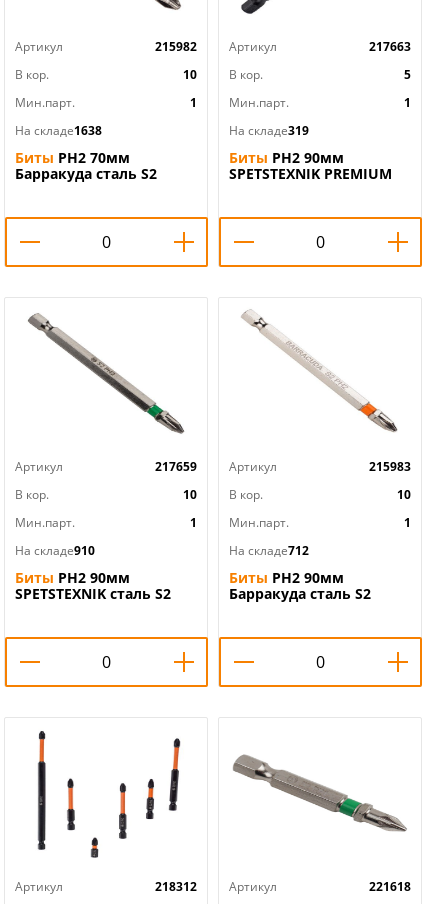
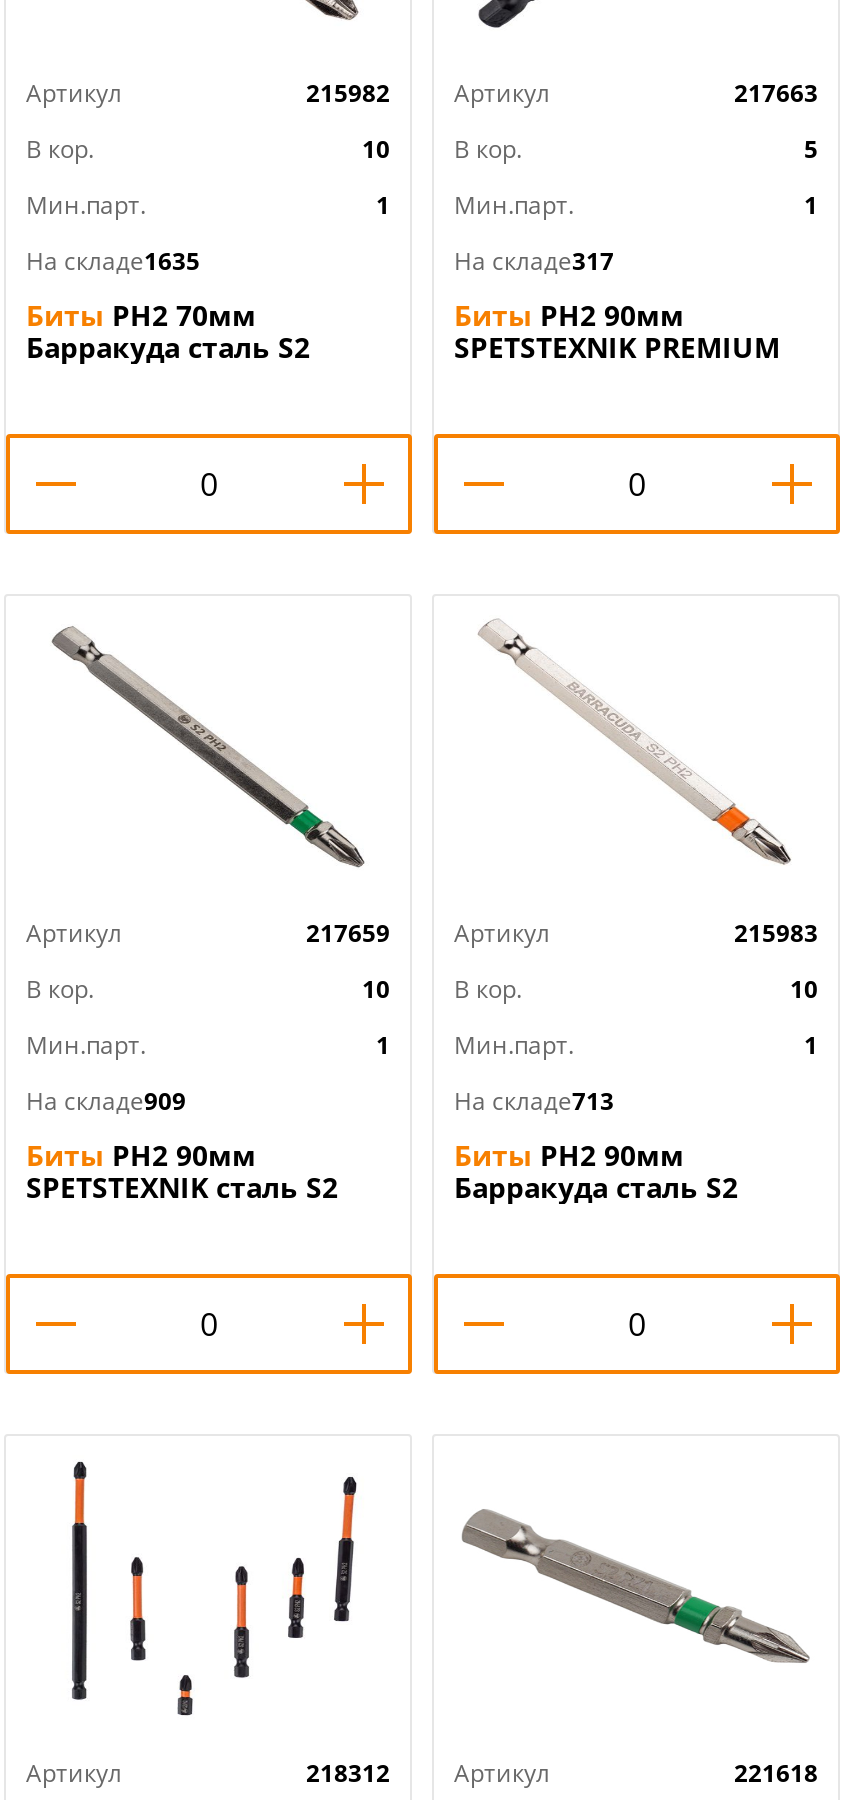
[15,122,102,139] На складе1638 -> [26,244,200,278] На складе1635
[229,122,309,139] На складе319 -> [454,244,614,278] На складе317
[15,542,95,559] На складе910 -> [26,1084,186,1118] На складе909
[229,542,309,559] На складе712 -> [454,1084,614,1118] На складе713

